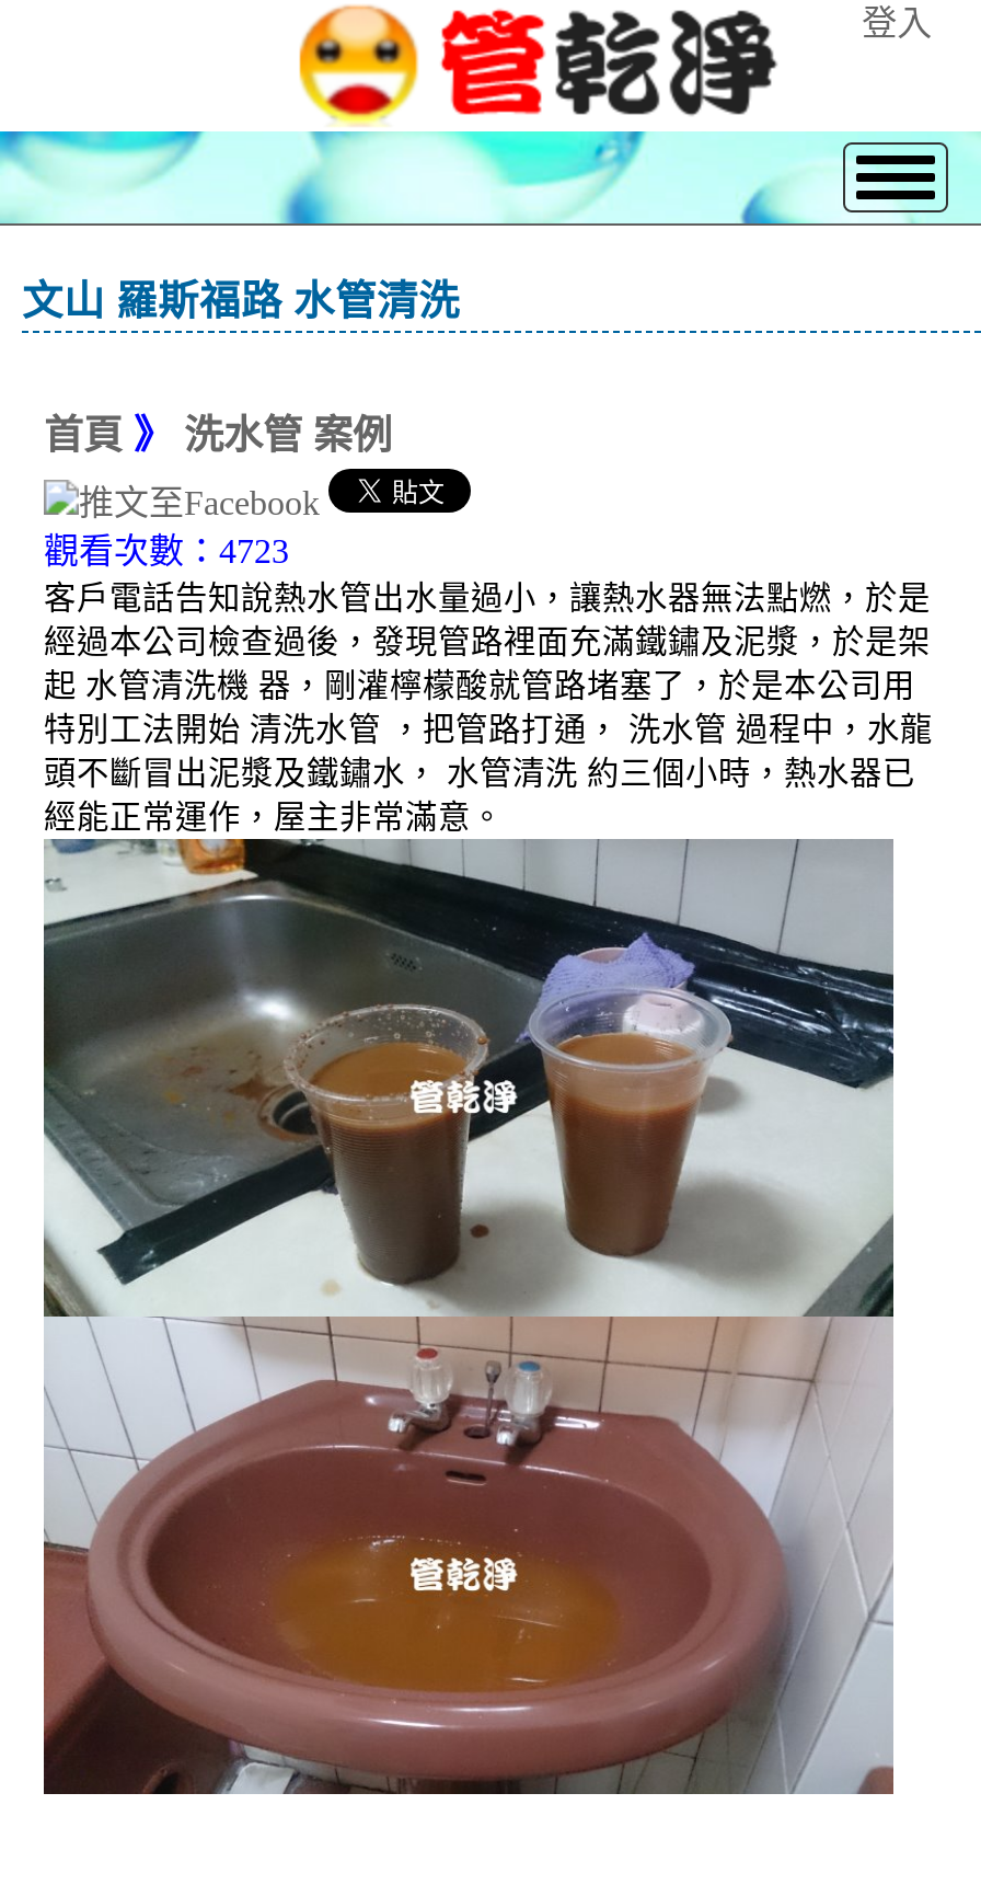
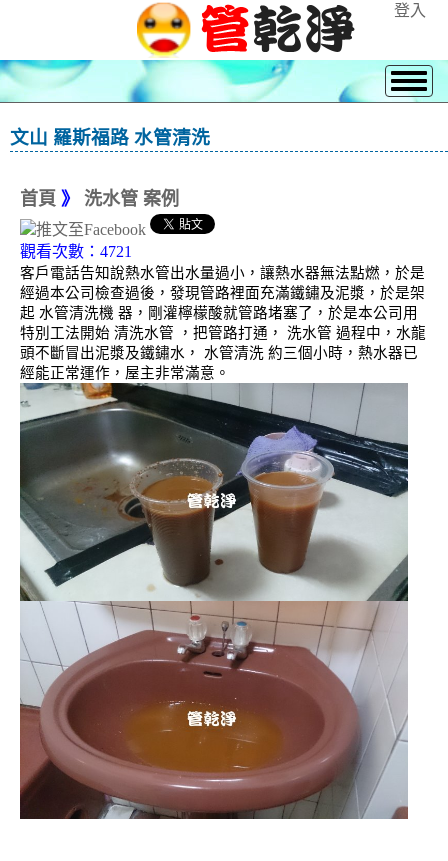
[0,533,289,570] 觀看次數：4723 -> [0,243,132,260] 觀看次數：4721

